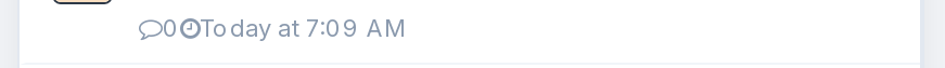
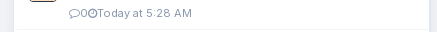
[163,13,406,43] 0 Today at 7:09 AM -> [80,6,192,20] 0 Today at 5:28 AM

